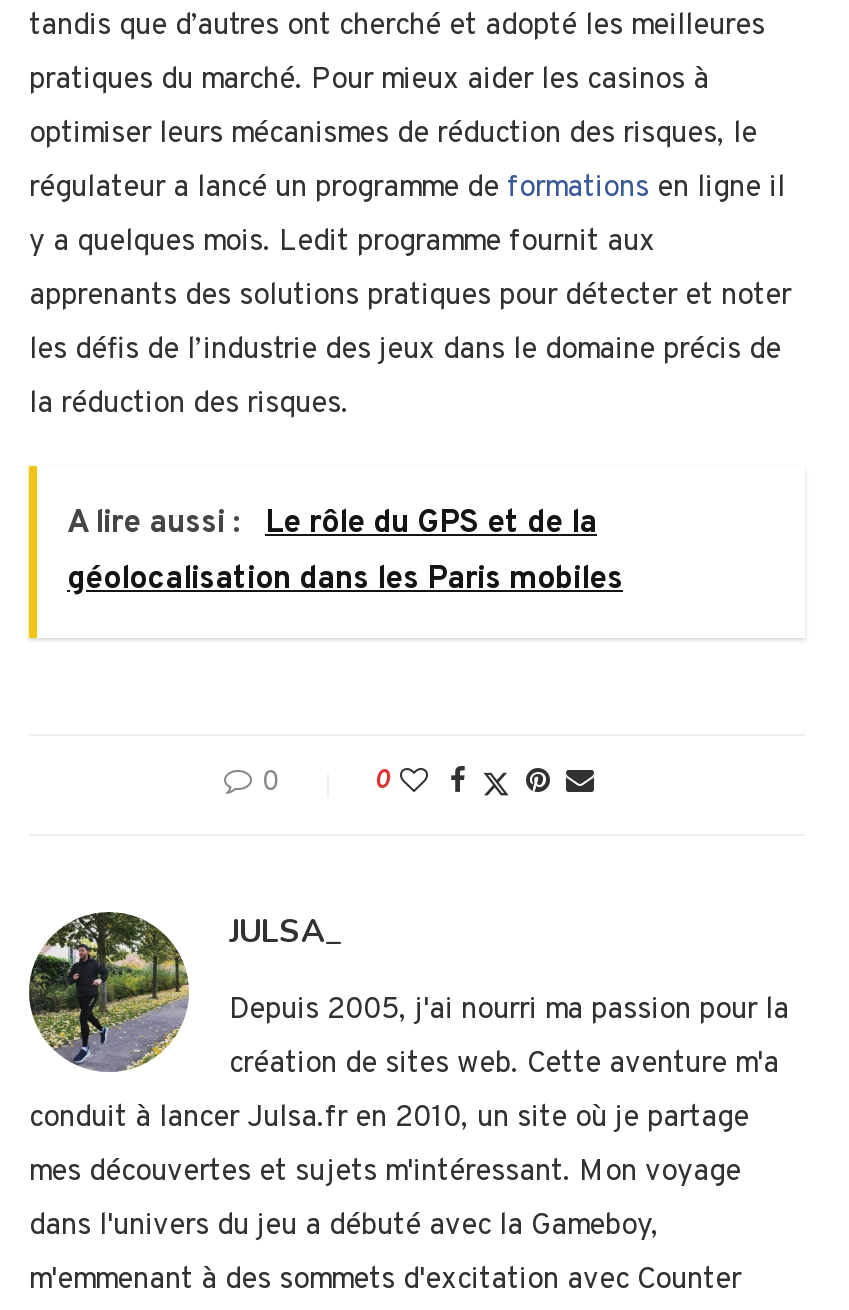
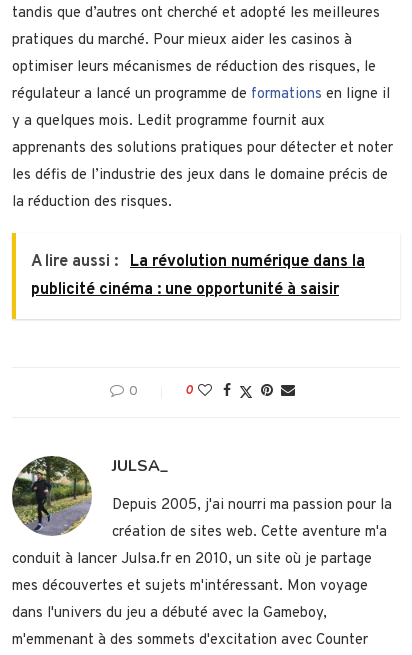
[67,504,623,600] A lire aussi : Le rôle du GPS et de la | géolocalisation dans les Paris mobiles -> [31,252,365,300] A lire aussi : La révolution numérique dans la | publicité cinéma : une opportunité à saisir

